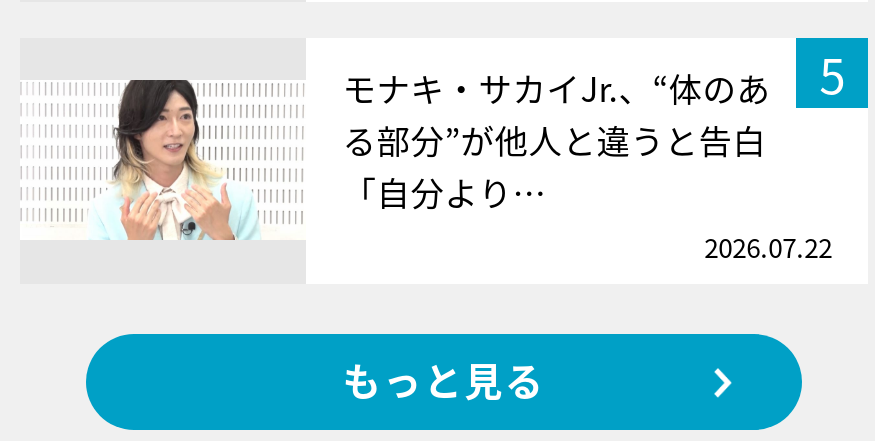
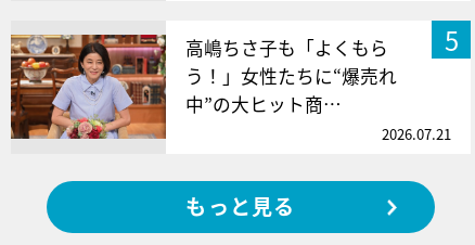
[20,63,832,266] [image] | モナキ・サカイJr.、“体のあ | る部分”が他人と違うと告白 | 「自分より… | 2026.07.22 -> [10,34,451,144] [image] | 高嶋ちさ子も「よくもら | う！」女性たちに“爆売れ | 中”の大ヒット商… | 2026.07.21

